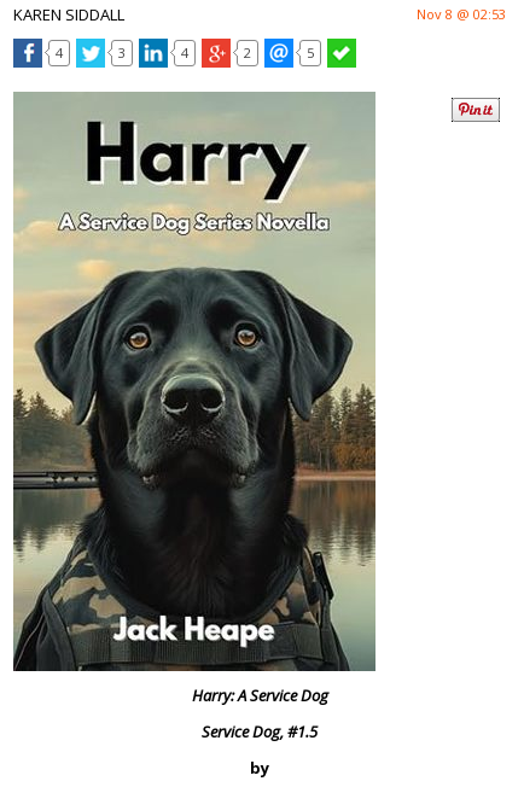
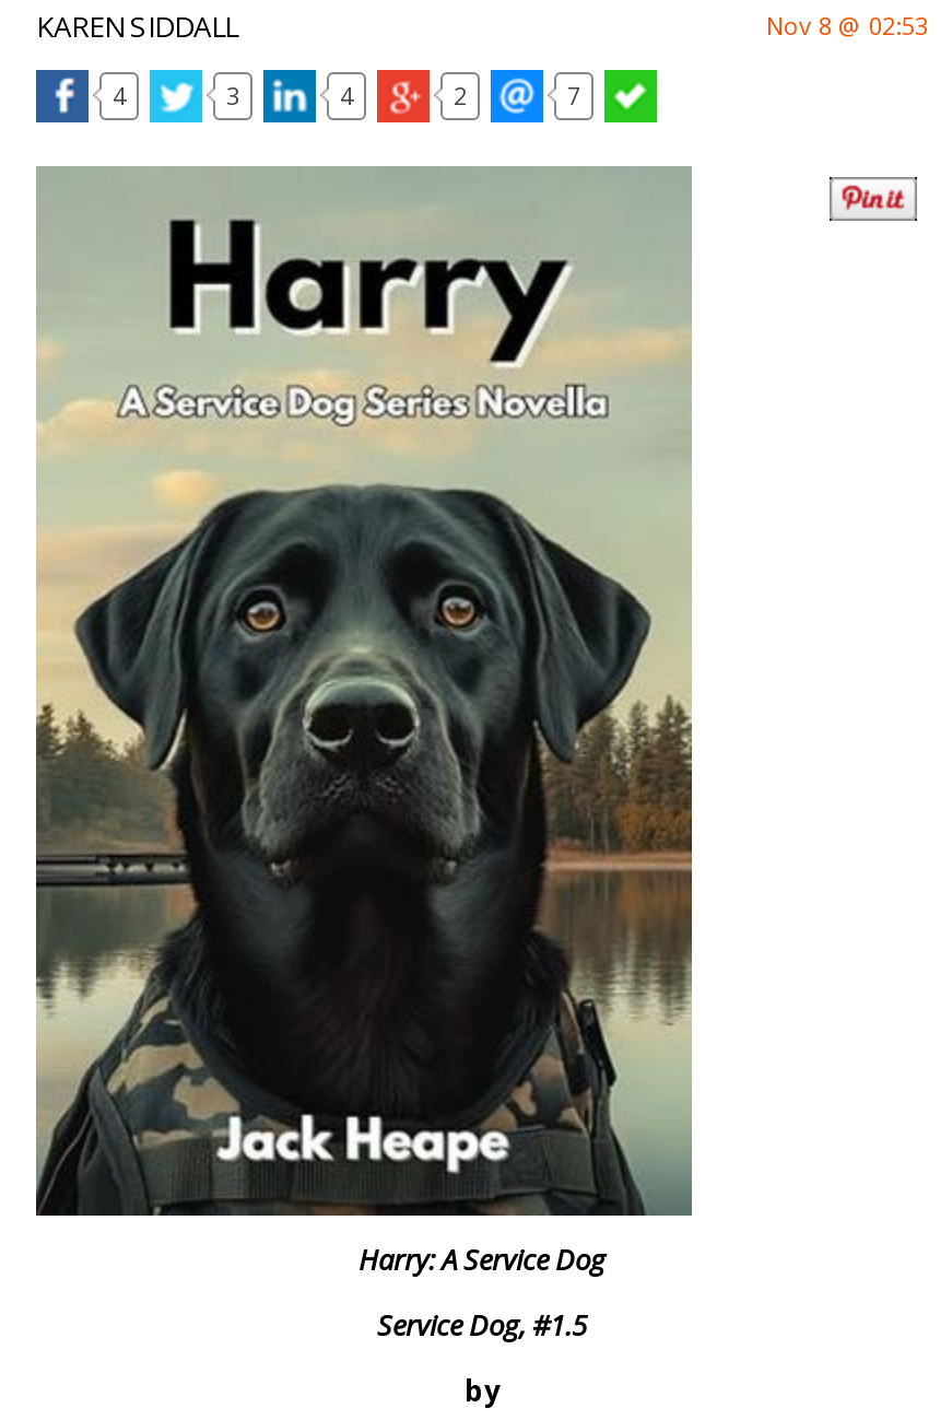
[307,43,314,61] 5 -> [567,78,580,110] 7

